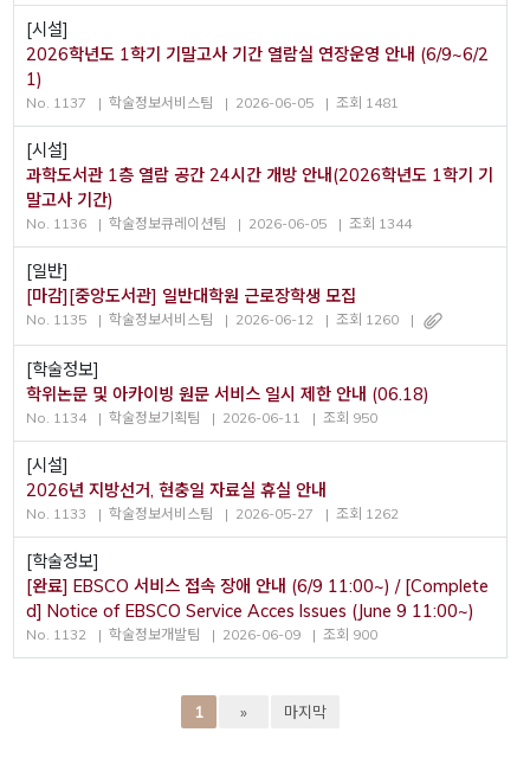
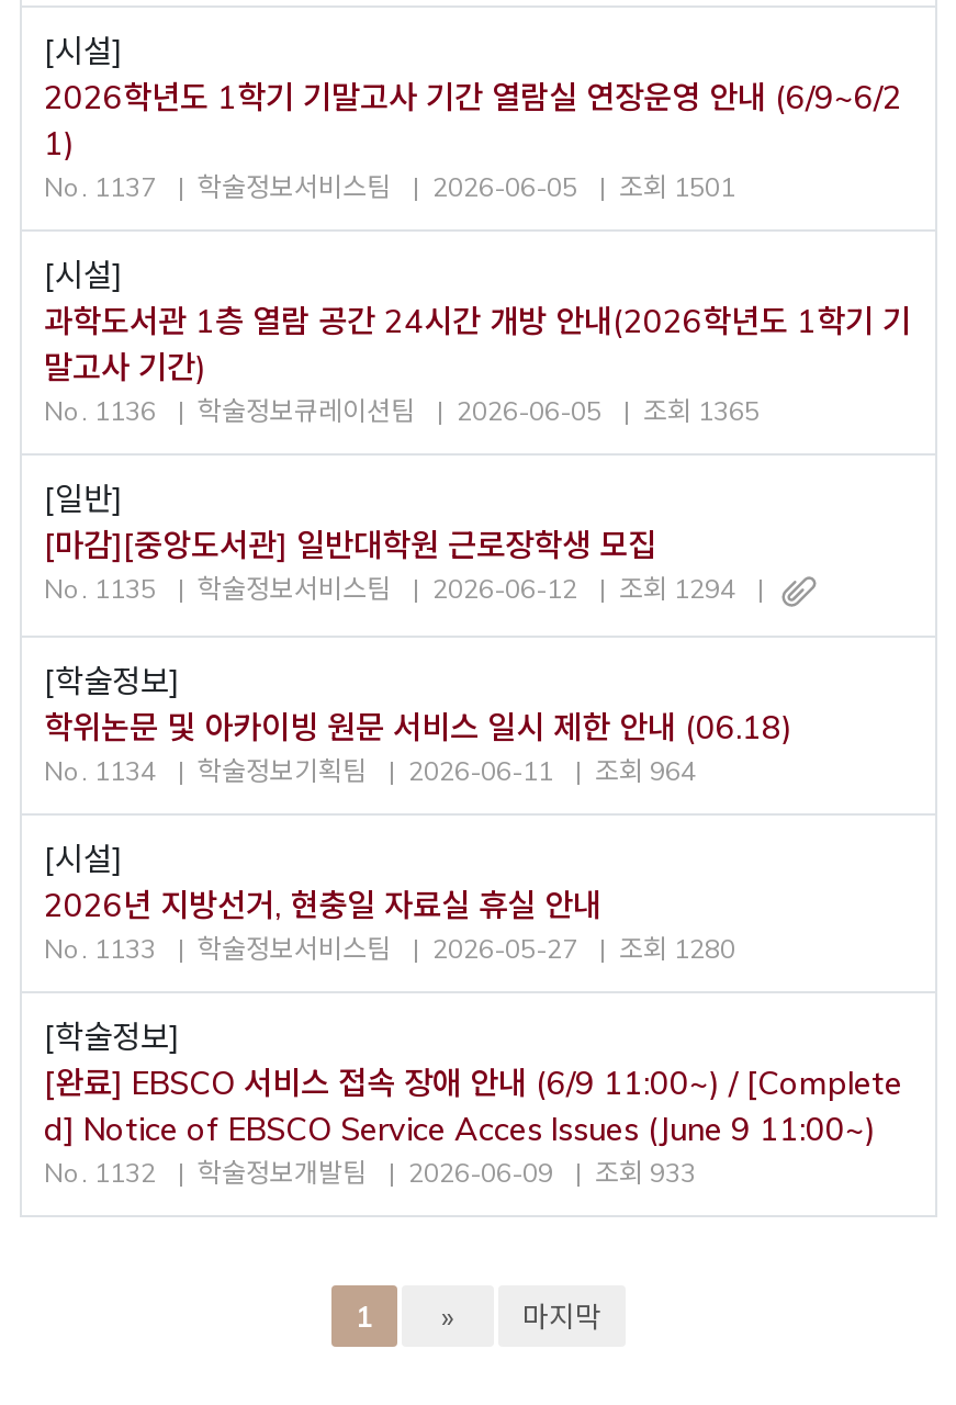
[26,94,399,111] No. 1137 학술정보서비스팀 2026-06-05 조회 1481 -> [44,170,735,203] No. 1137 학술정보서비스팀 2026-06-05 조회 1501
[26,214,412,232] No. 1136 학술정보큐레이션팀 2026-06-05 조회 1344 -> [44,394,760,427] No. 1136 학술정보큐레이션팀 2026-06-05 조회 1365
[26,310,399,328] No. 1135 학술정보서비스팀 2026-06-12 조회 1260 -> [44,572,735,605] No. 1135 학술정보서비스팀 2026-06-12 조회 1294
[26,409,377,426] No. 1134 학술정보기획팀 2026-06-11 조회 950 -> [44,754,696,787] No. 1134 학술정보기획팀 2026-06-11 조회 964
[26,505,399,522] No. 1133 학술정보서비스팀 2026-05-27 조회 1262 -> [44,932,735,965] No. 1133 학술정보서비스팀 2026-05-27 조회 1280
[26,625,377,643] No. 1132 학술정보개발팀 2026-06-09 조회 900 -> [44,1156,696,1189] No. 1132 학술정보개발팀 2026-06-09 조회 933

